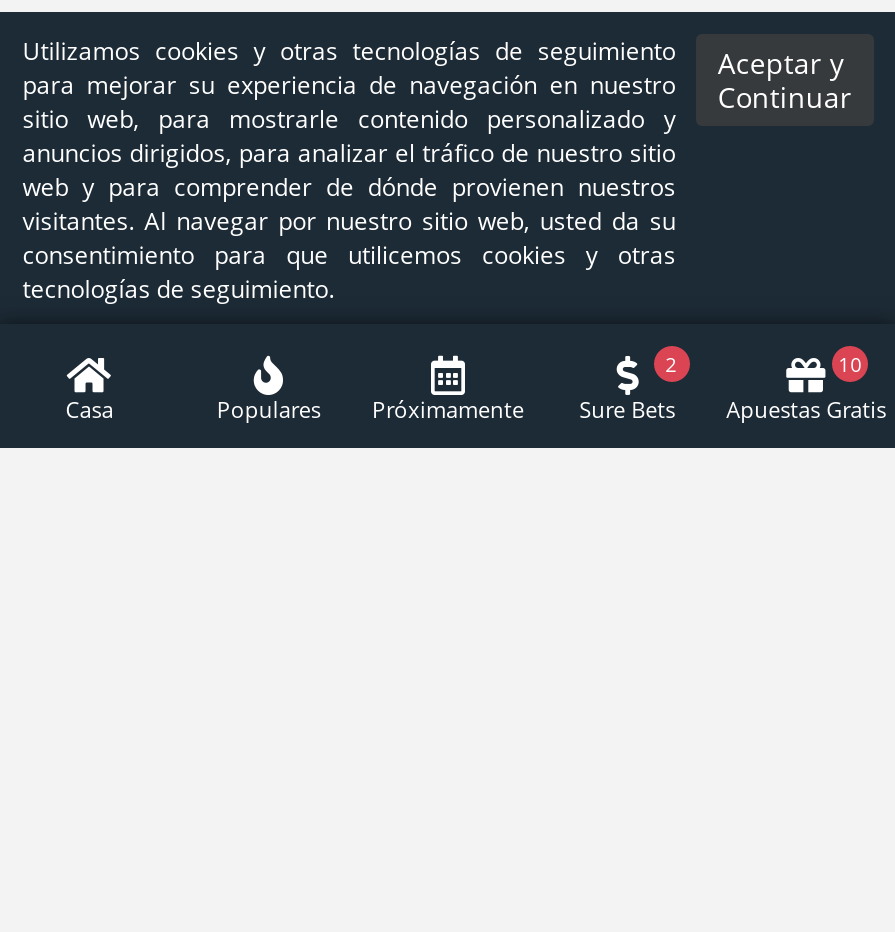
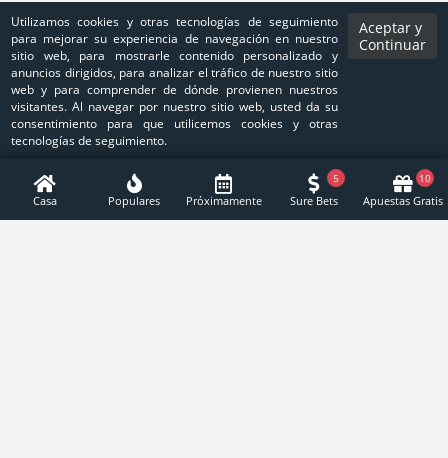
[665,350,677,378] 2 -> [333,171,339,185] 5

